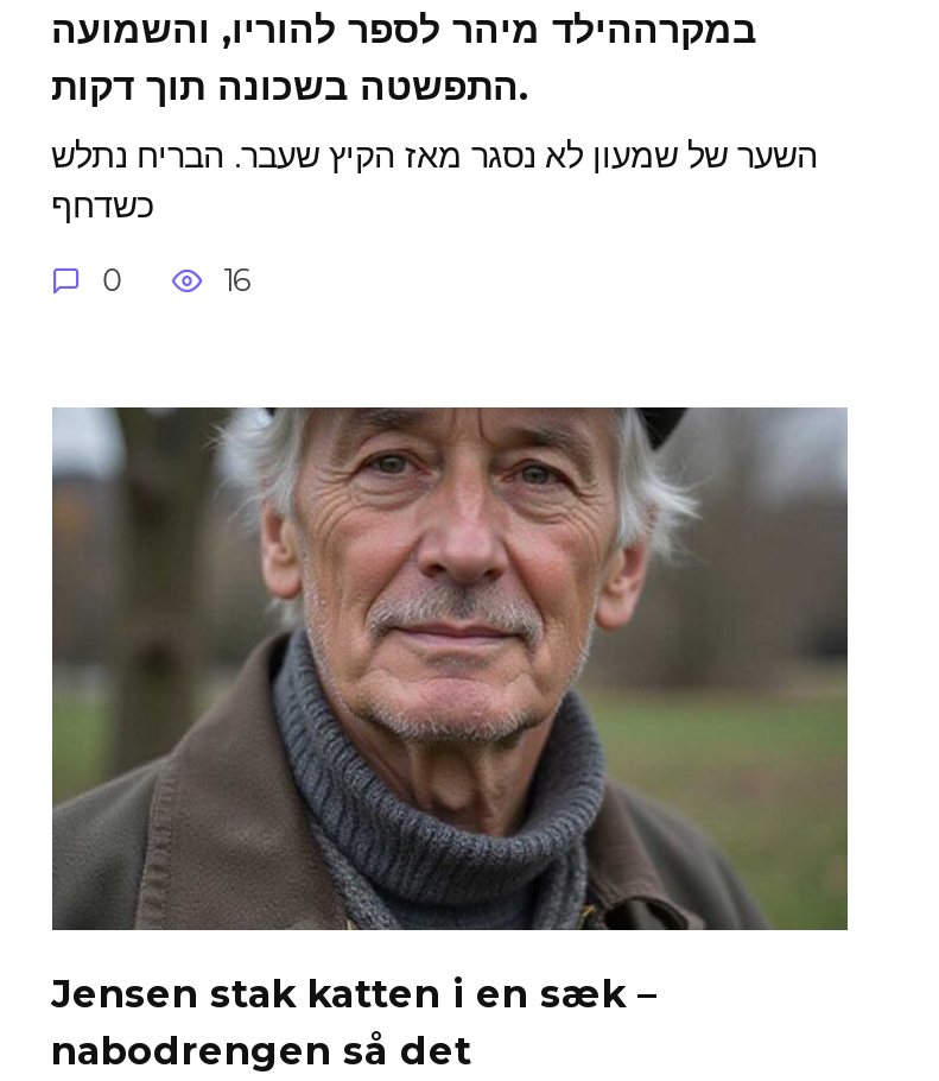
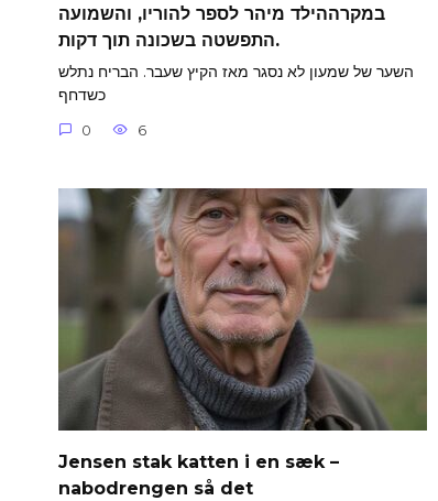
[223,263,252,298] 16 -> [138,122,146,138] 6

